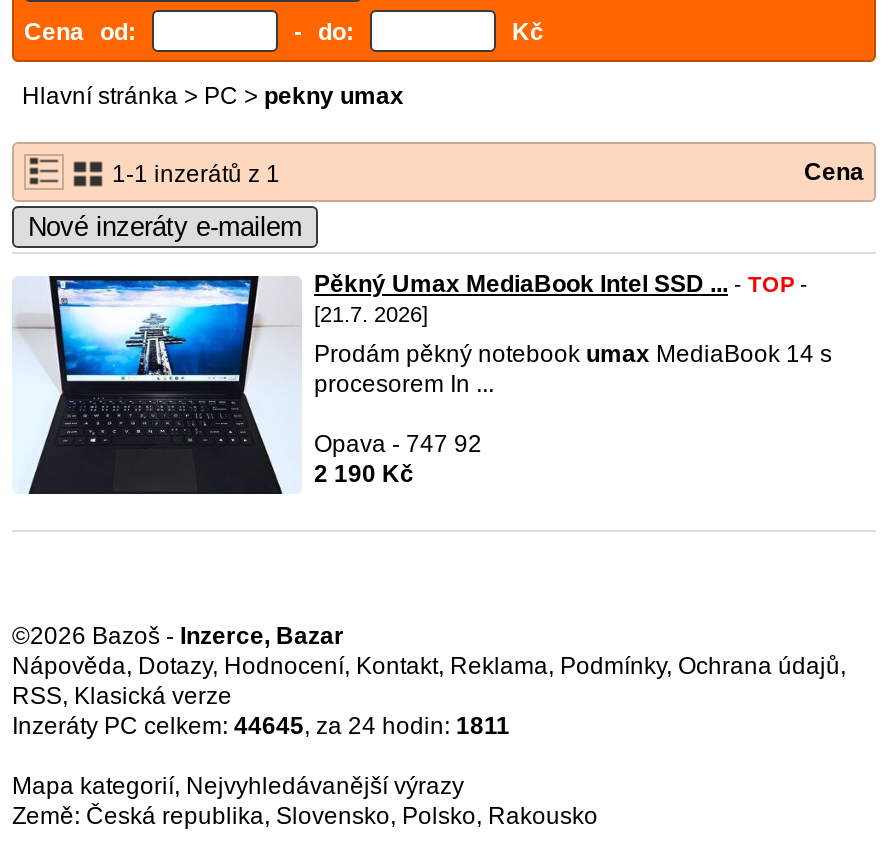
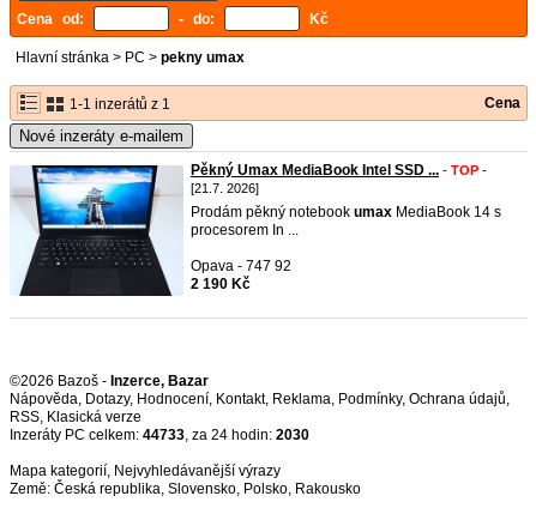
[12,712,510,740] Inzeráty PC celkem: 44645, za 24 hodin: 1811 -> [10,427,309,443] Inzeráty PC celkem: 44733, za 24 hodin: 2030

